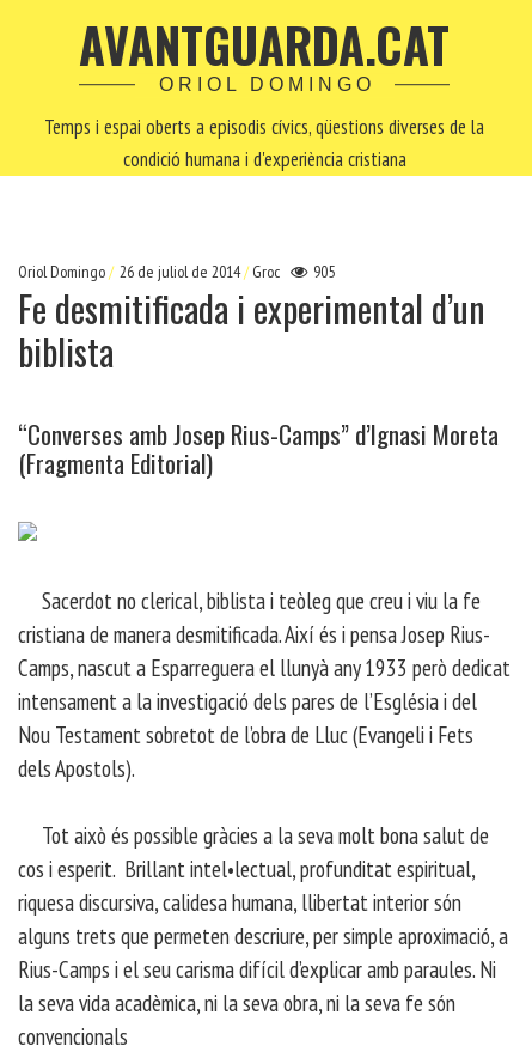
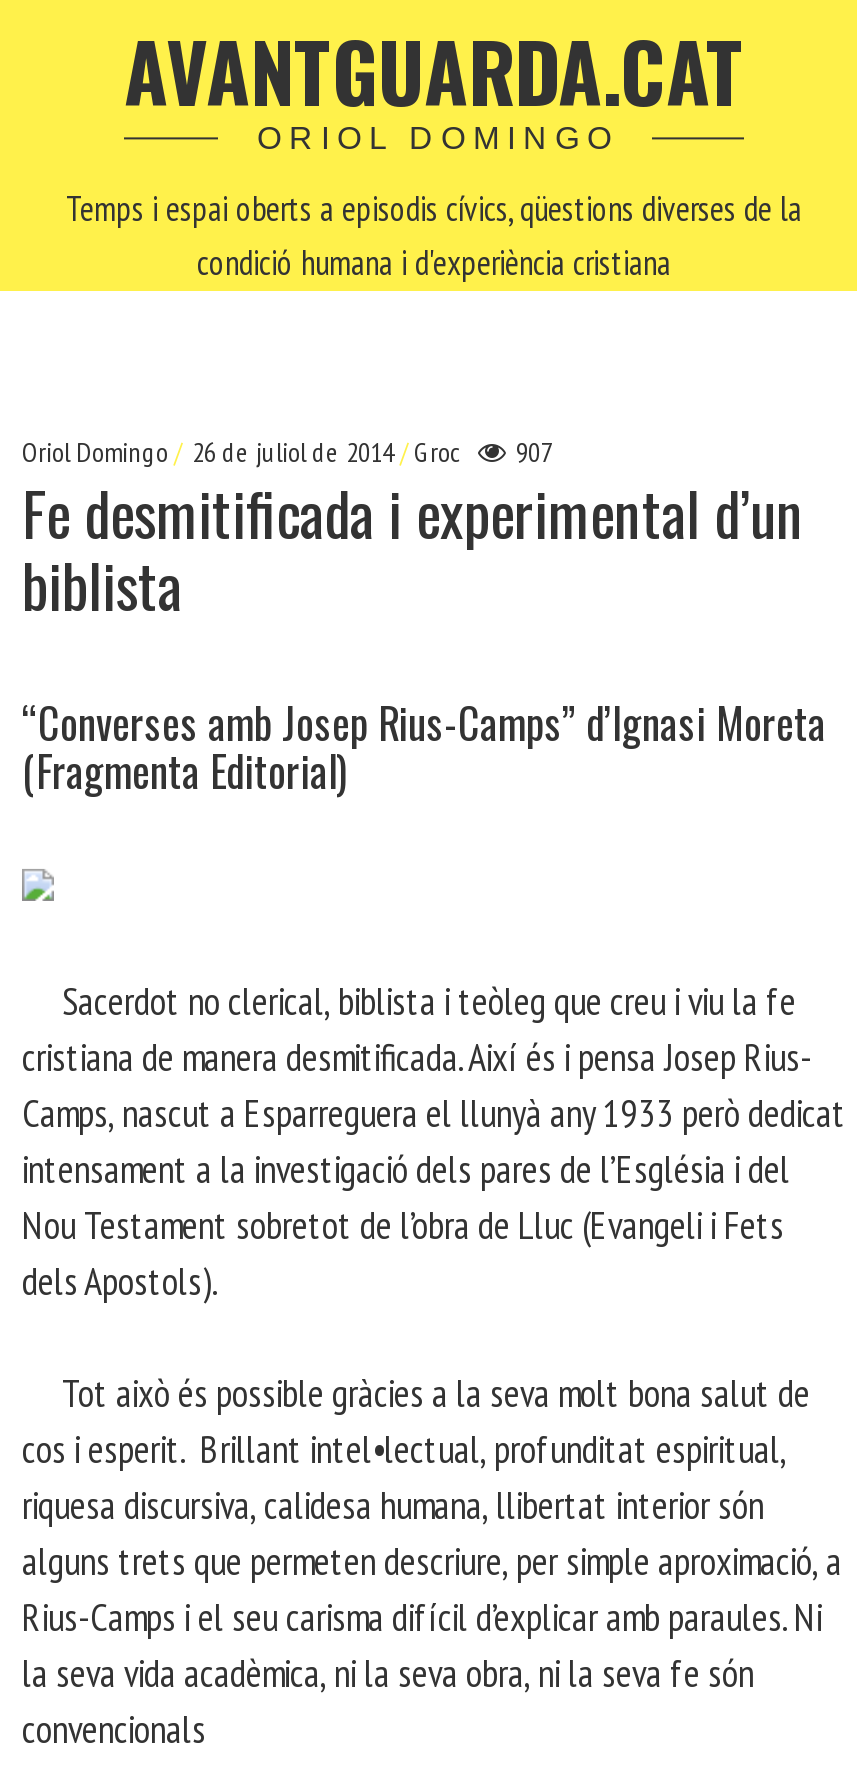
[18,261,335,283] Oriol Domingo 26 de juliol de 2014 Groc 905 -> [22,434,552,470] Oriol Domingo 26 de juliol de 2014 Groc 907

